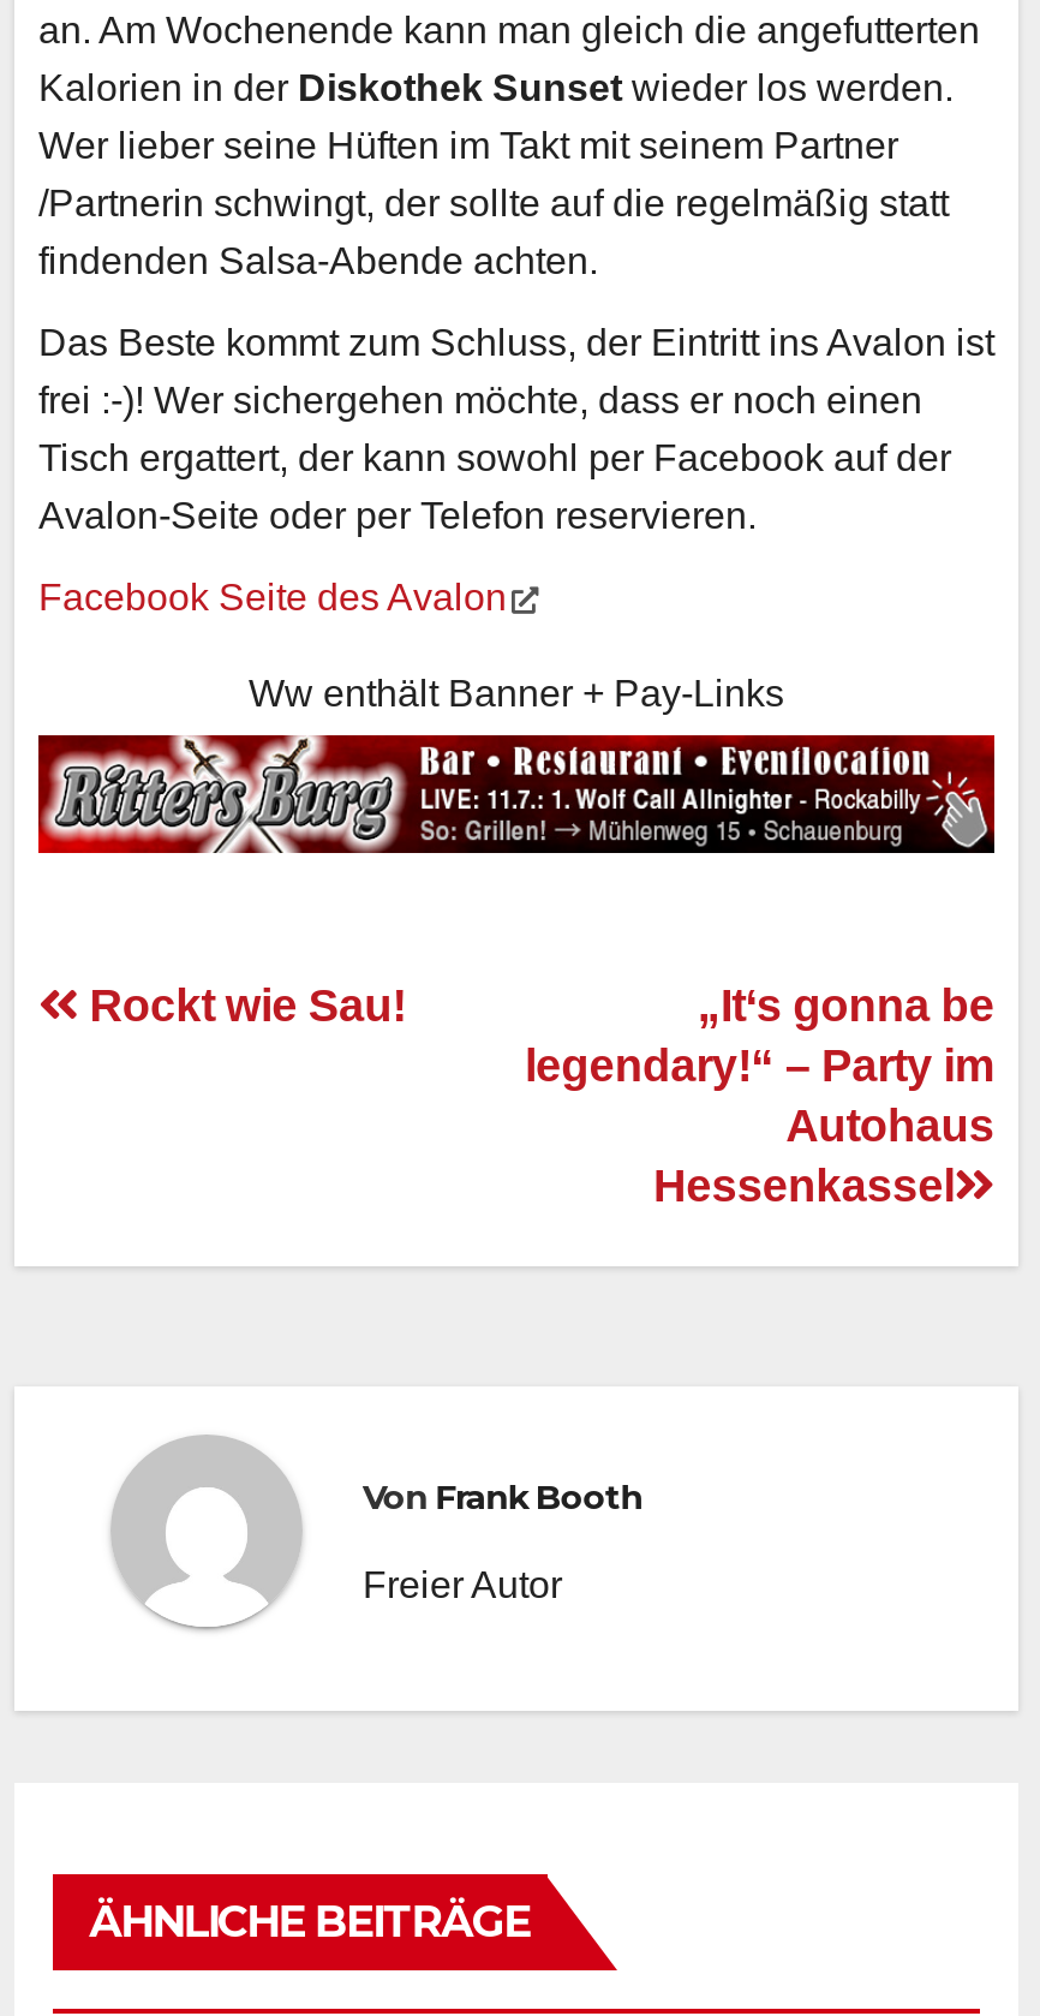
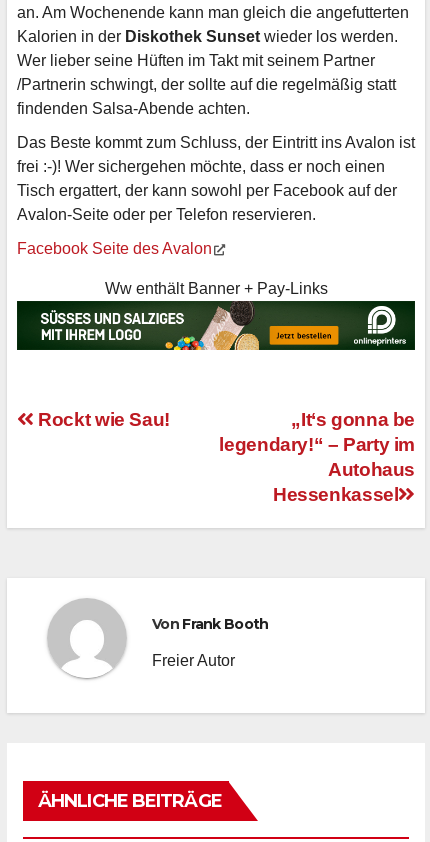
[36,723,997,855] [image] -> [16,300,416,355] [image]

